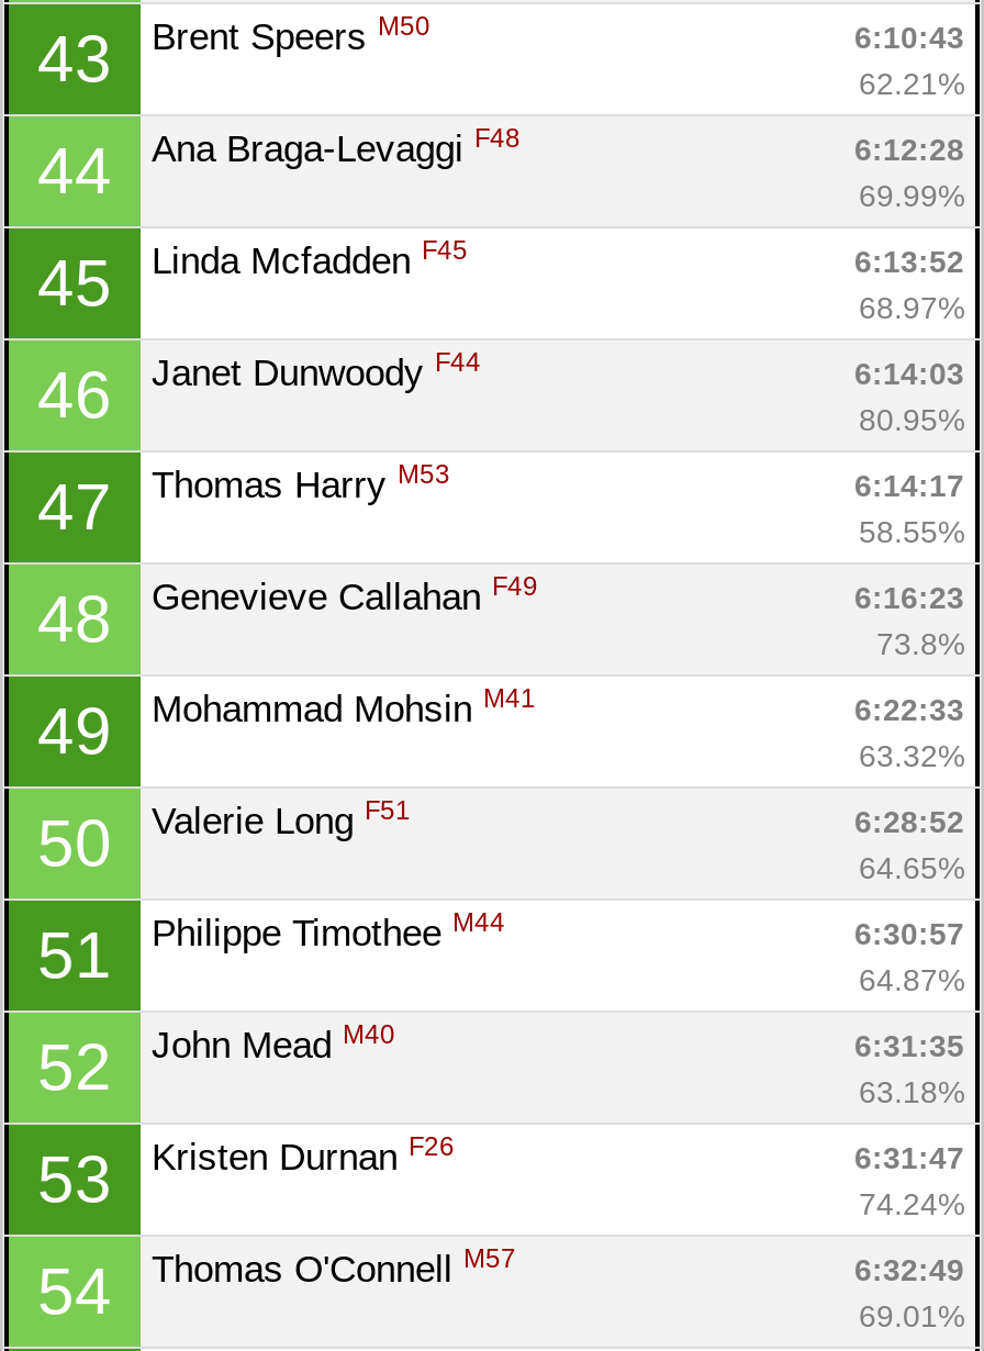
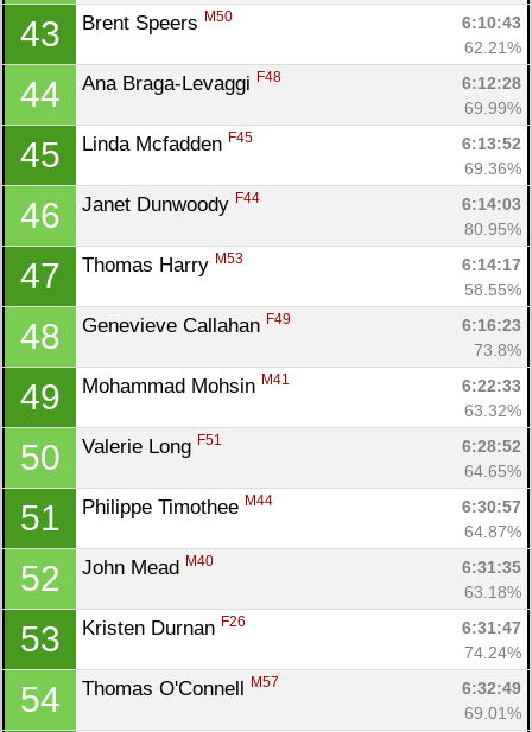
[859,290,964,325] 68.97% -> [464,159,521,178] 69.36%

